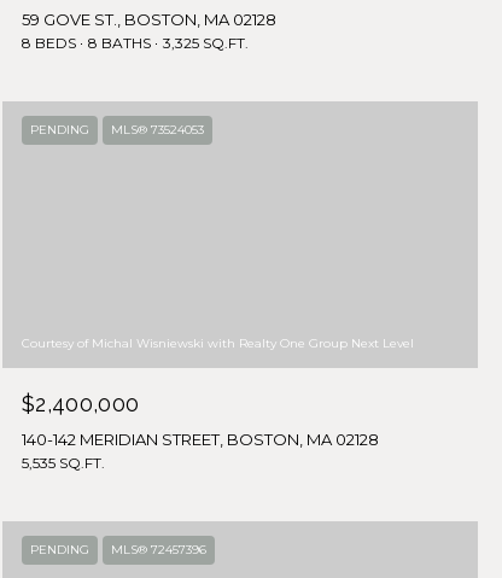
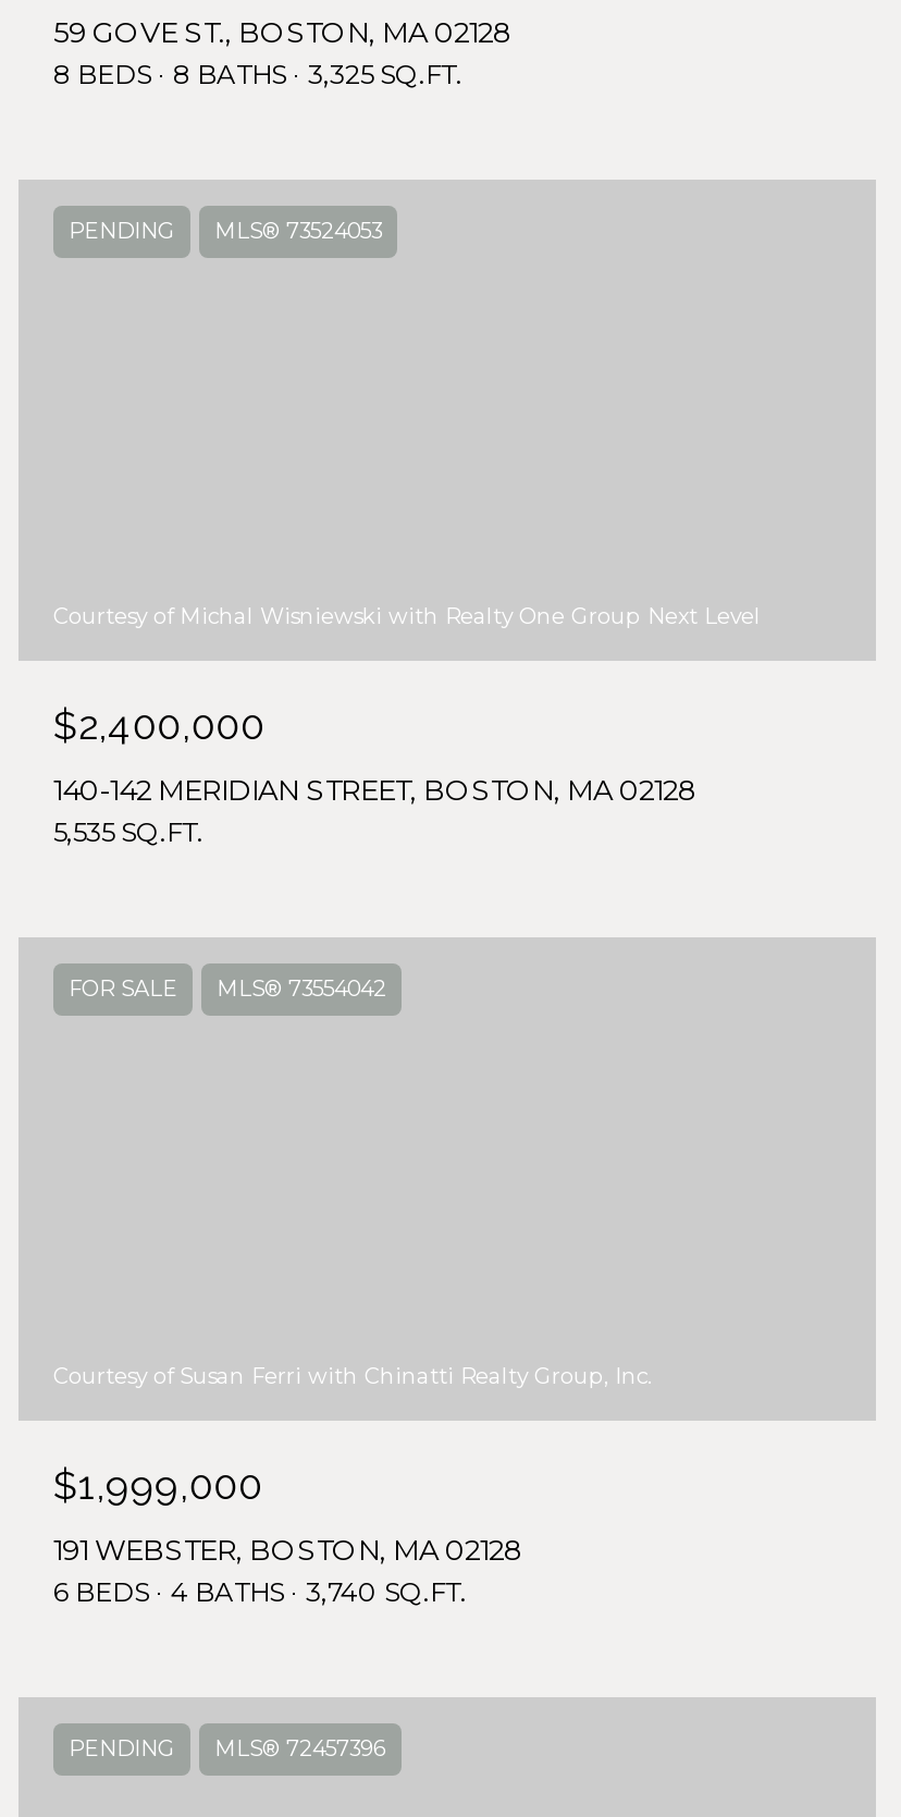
none -> [53,1362,652,1608] Courtesy of Susan Ferri with Chinatti Realty Group, Inc. | $1,999,000 | 191 WEBSTER, BOSTON, MA 02128 | 6 BEDS | 4 BATHS | 3,740 SQ.FT.
none -> [69,975,386,1004] FOR SALE | MLS® 73554042

